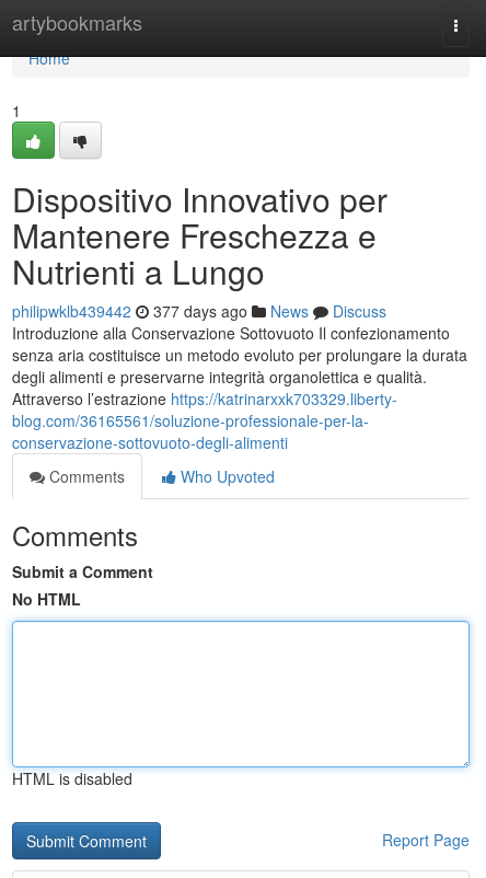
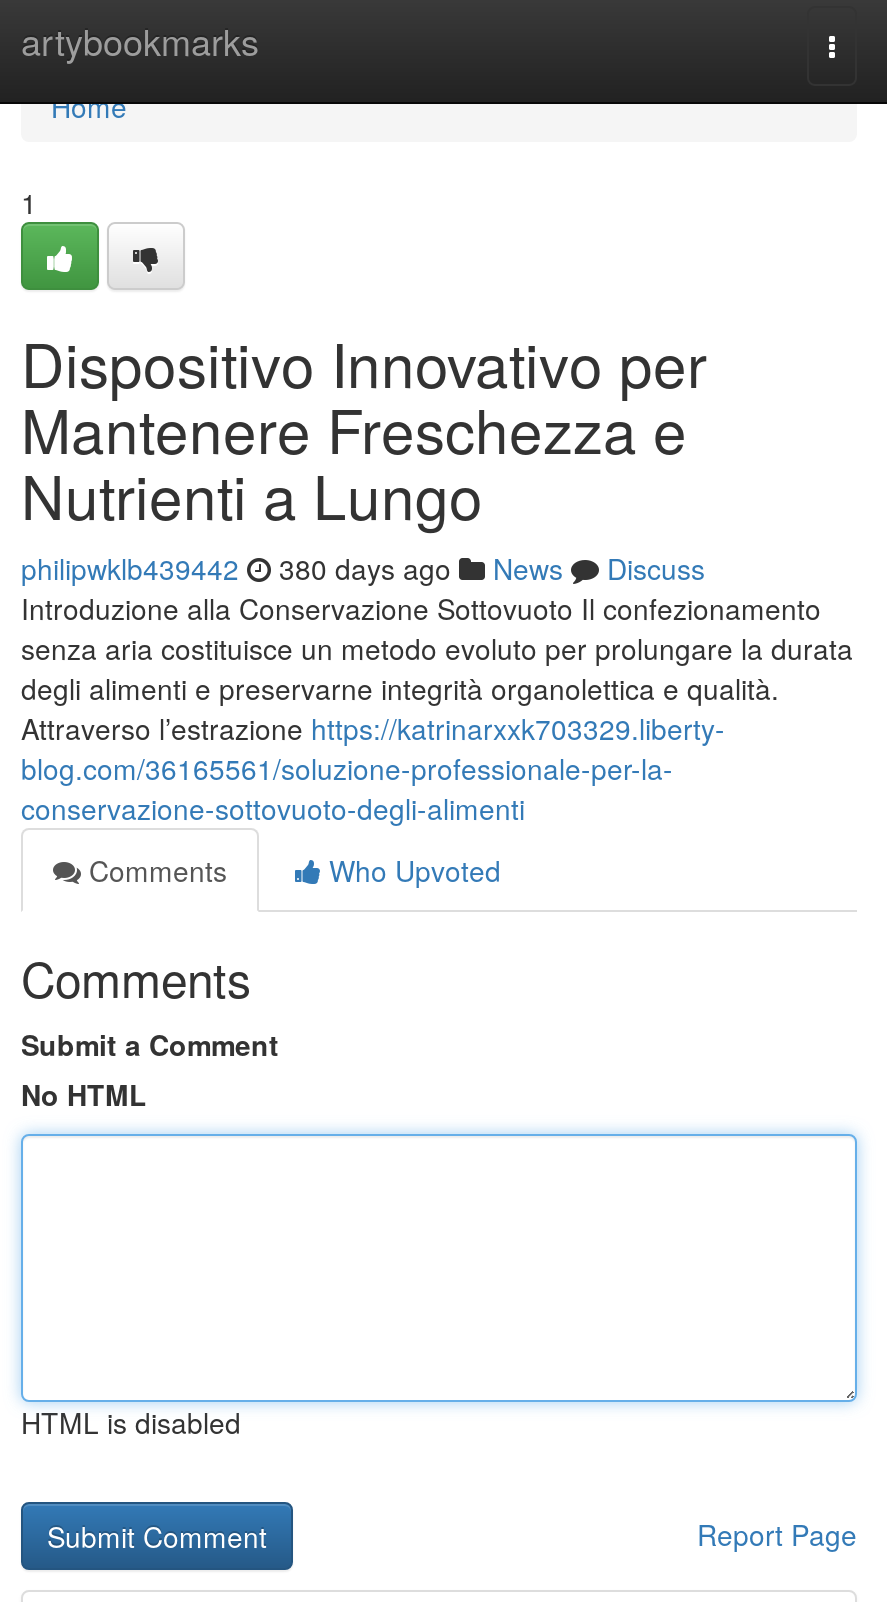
[12,300,386,322] philipwklb439442 377 days ago News Discuss -> [21,548,705,588] philipwklb439442 380 days ago News Discuss

